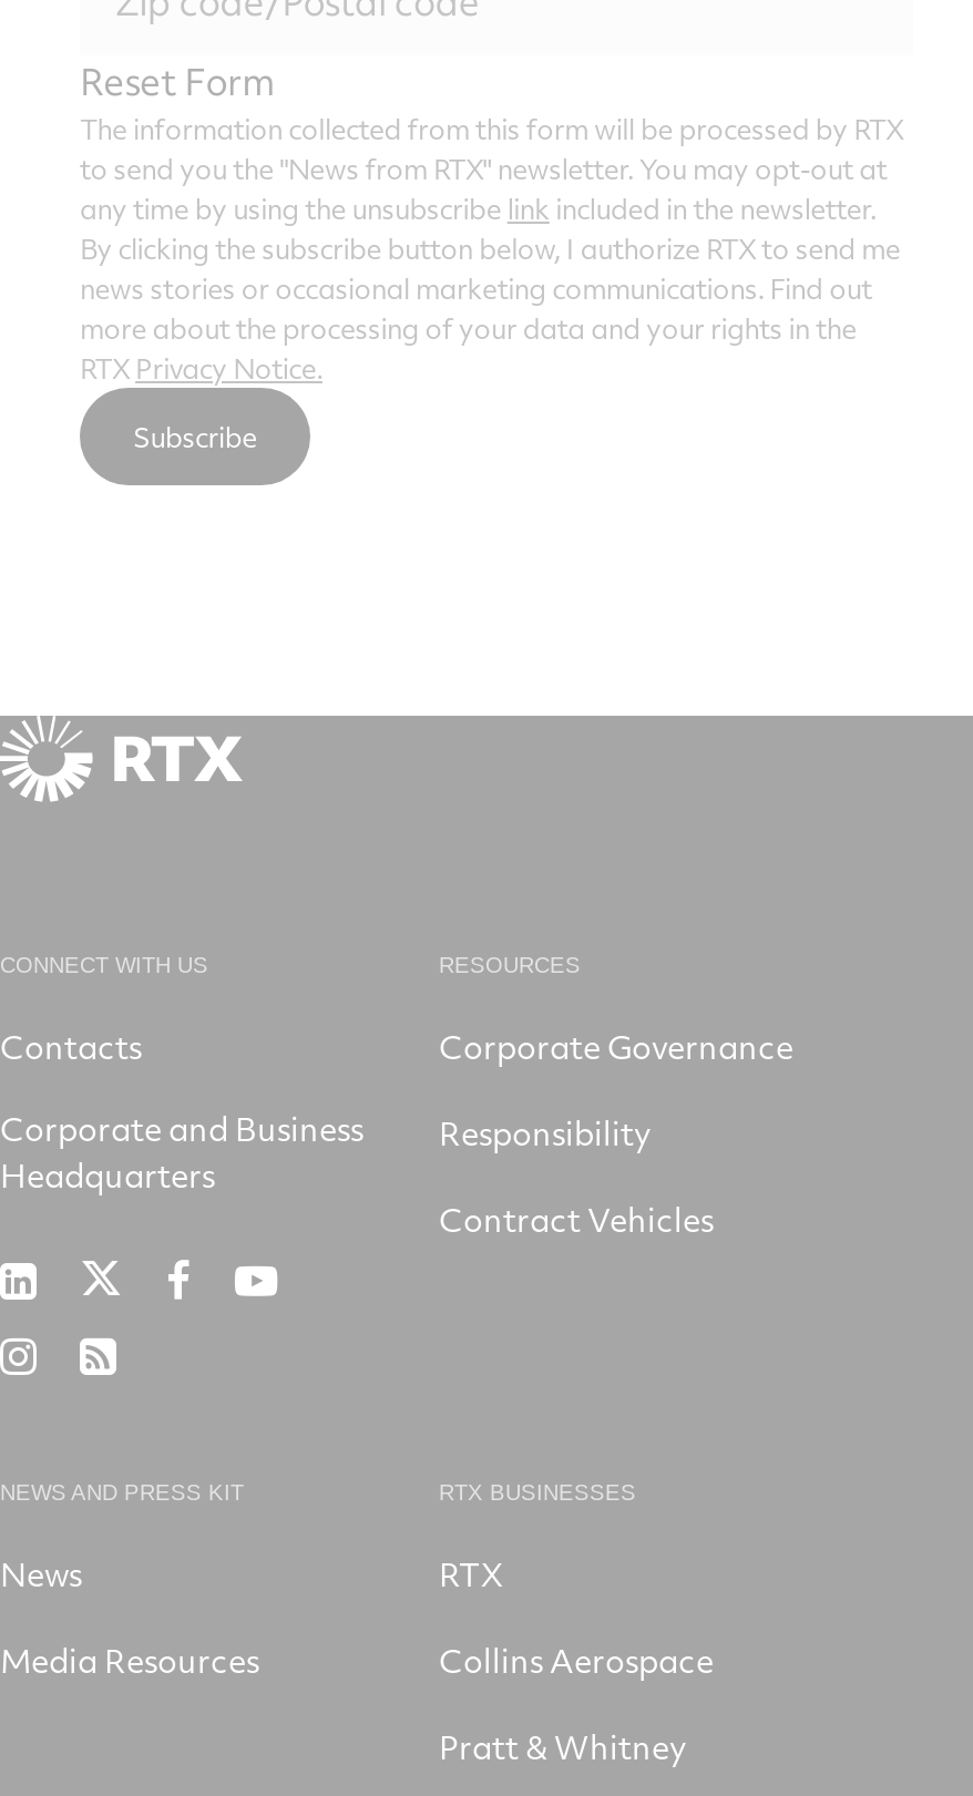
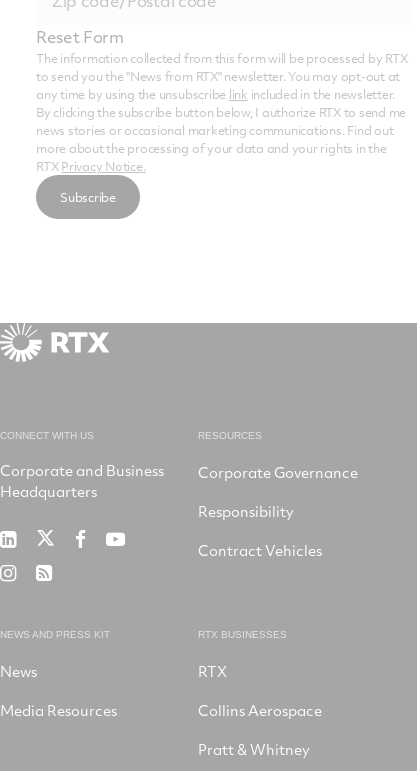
[0,1024,142,1068] Contacts -> none

